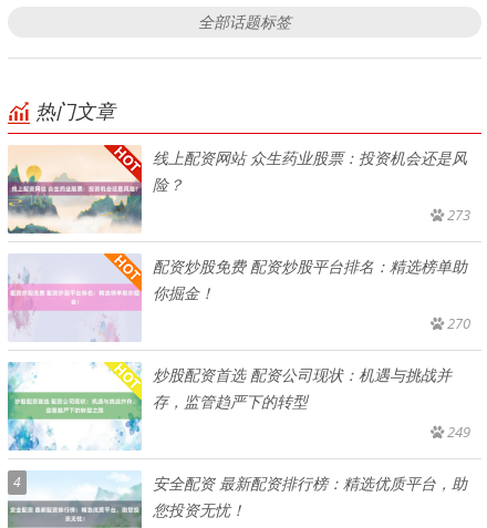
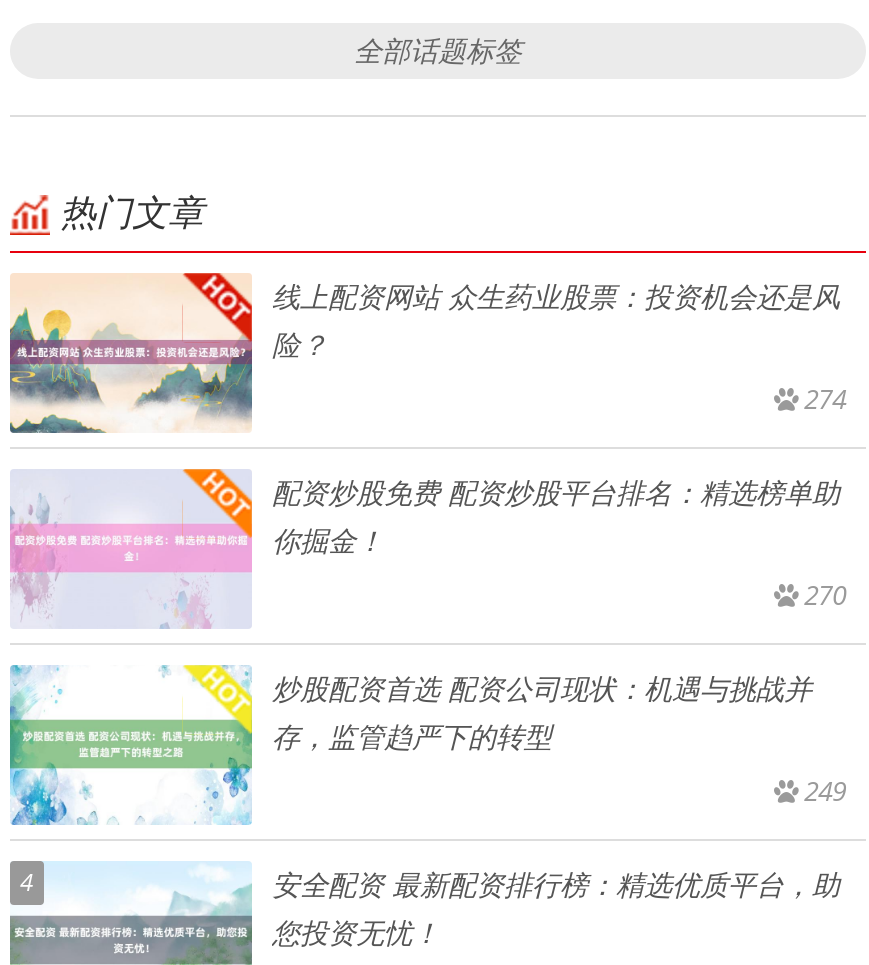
[447,204,470,224] 273 -> [804,380,846,416] 274

